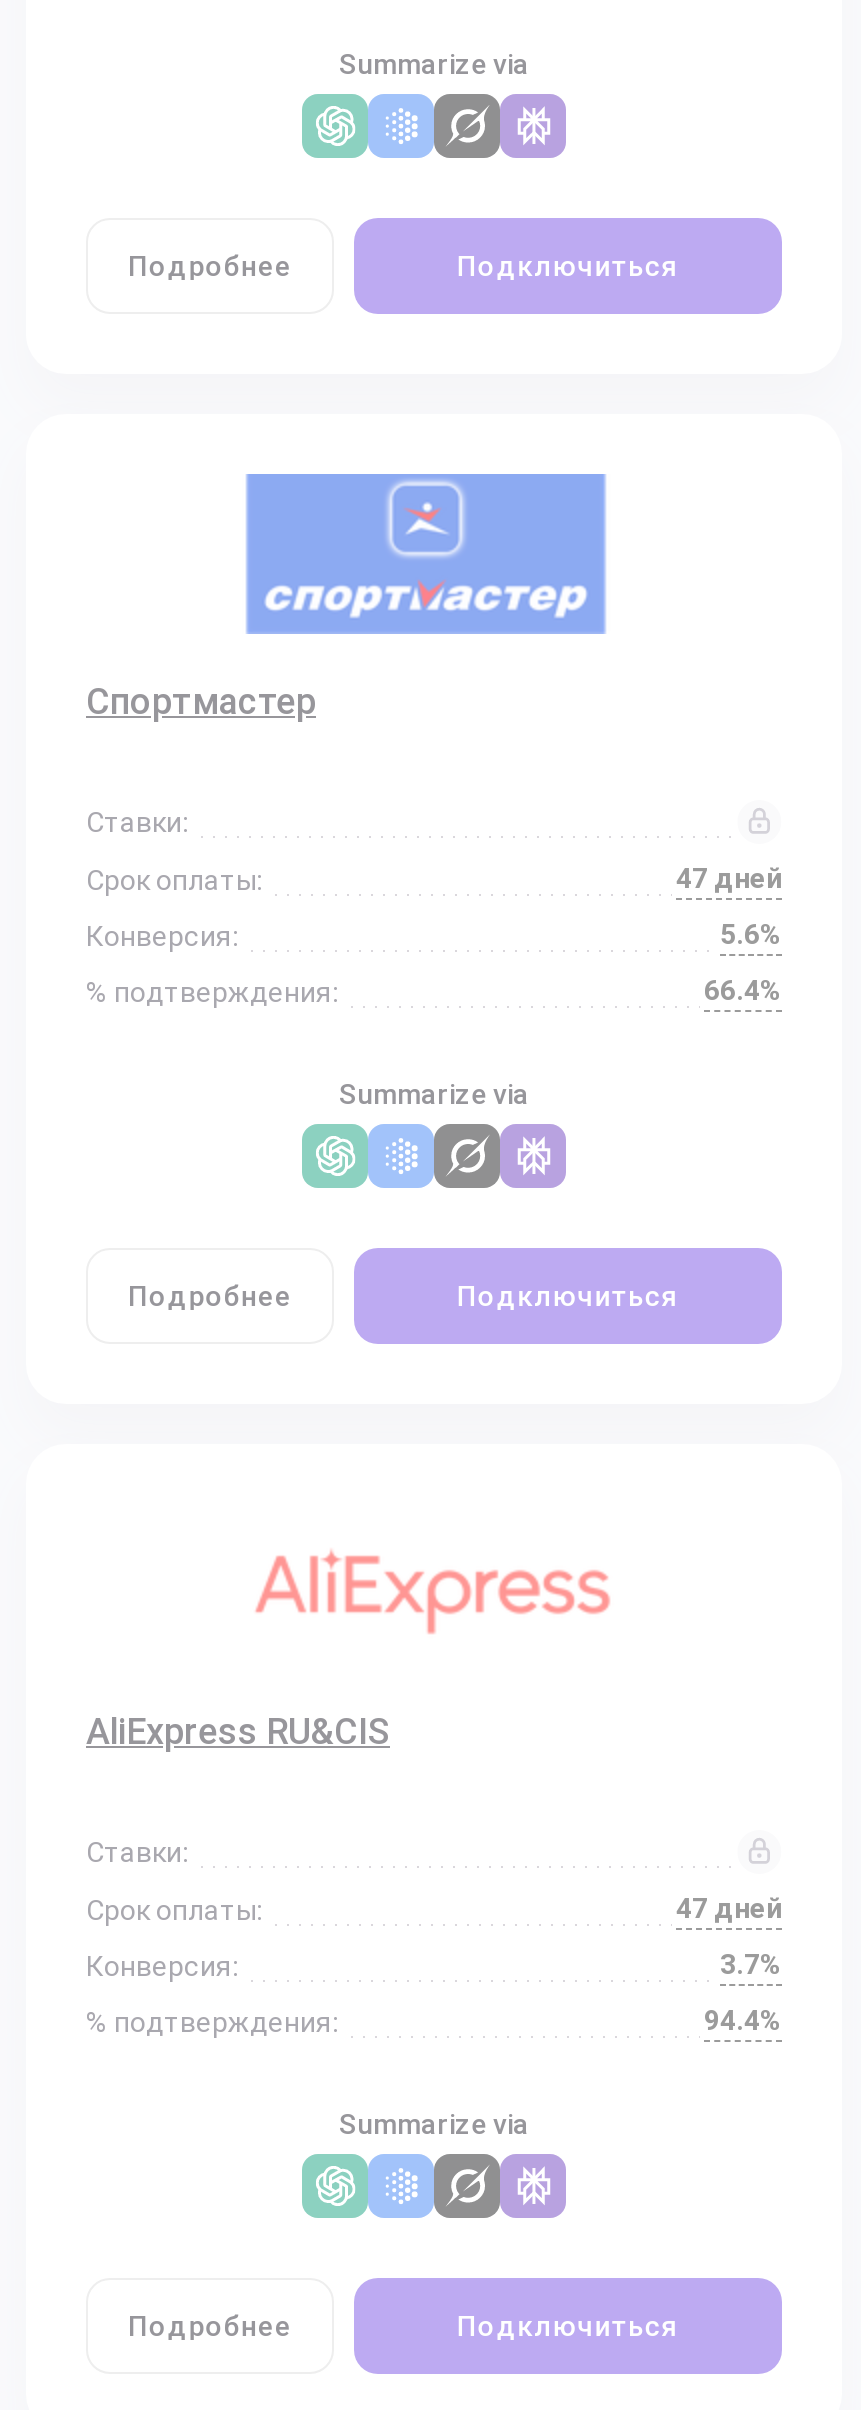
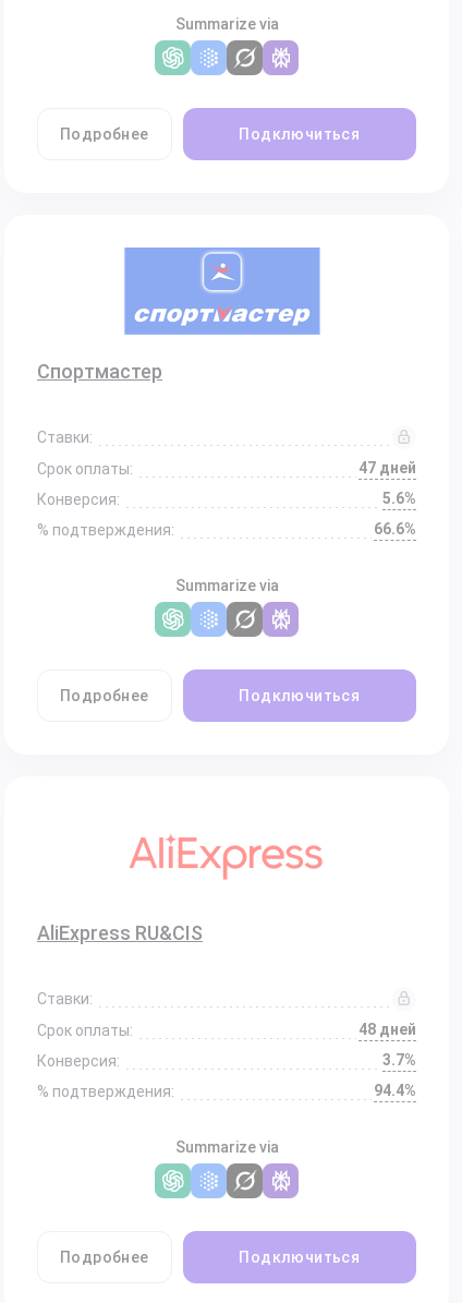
[704,974,782,1006] 66.4% -> [374,520,416,538] 66.6%
[676,1892,782,1924] 47 дней -> [358,1021,416,1038] 48 дней

